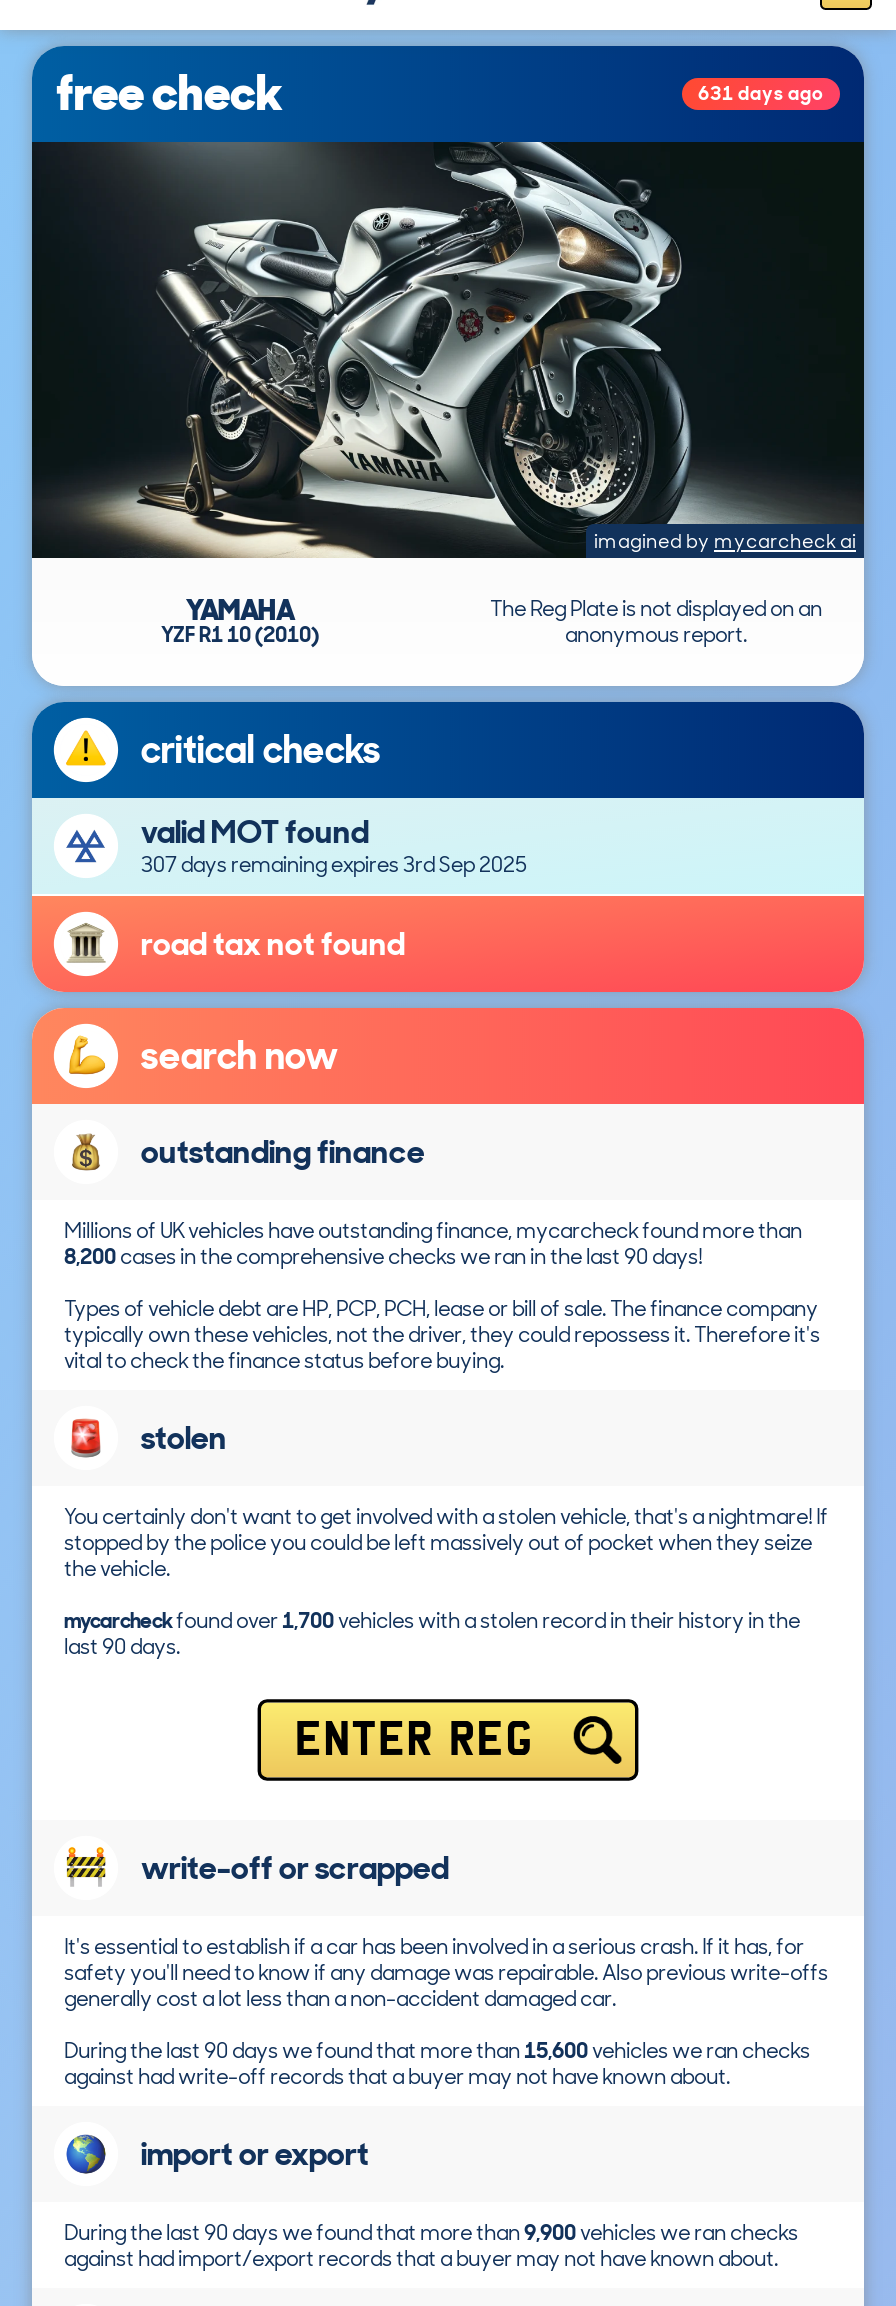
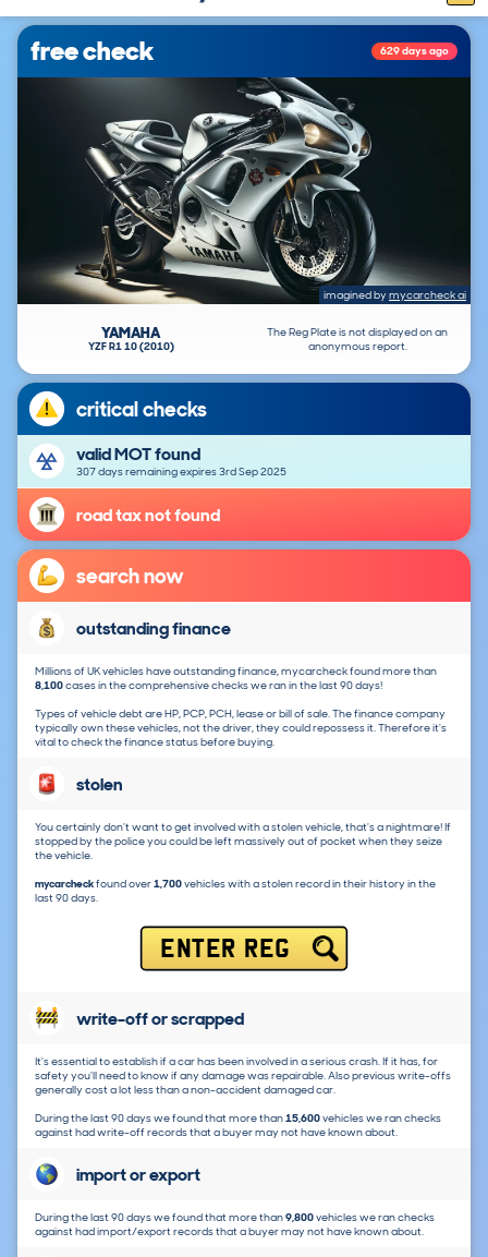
[698,80,824,106] 631 days ago -> [380,44,449,58] 629 days ago
[64,1244,702,1270] 8,200 cases in the comprehensive checks we ran in the last 90 days! -> [35,678,382,692] 8,100 cases in the comprehensive checks we ran in the last 90 days!
[64,2220,798,2246] During the last 90 days we found that more than 9,900 vehicles we ran checks -> [35,1210,435,1224] During the last 90 days we found that more than 9,800 vehicles we ran checks

